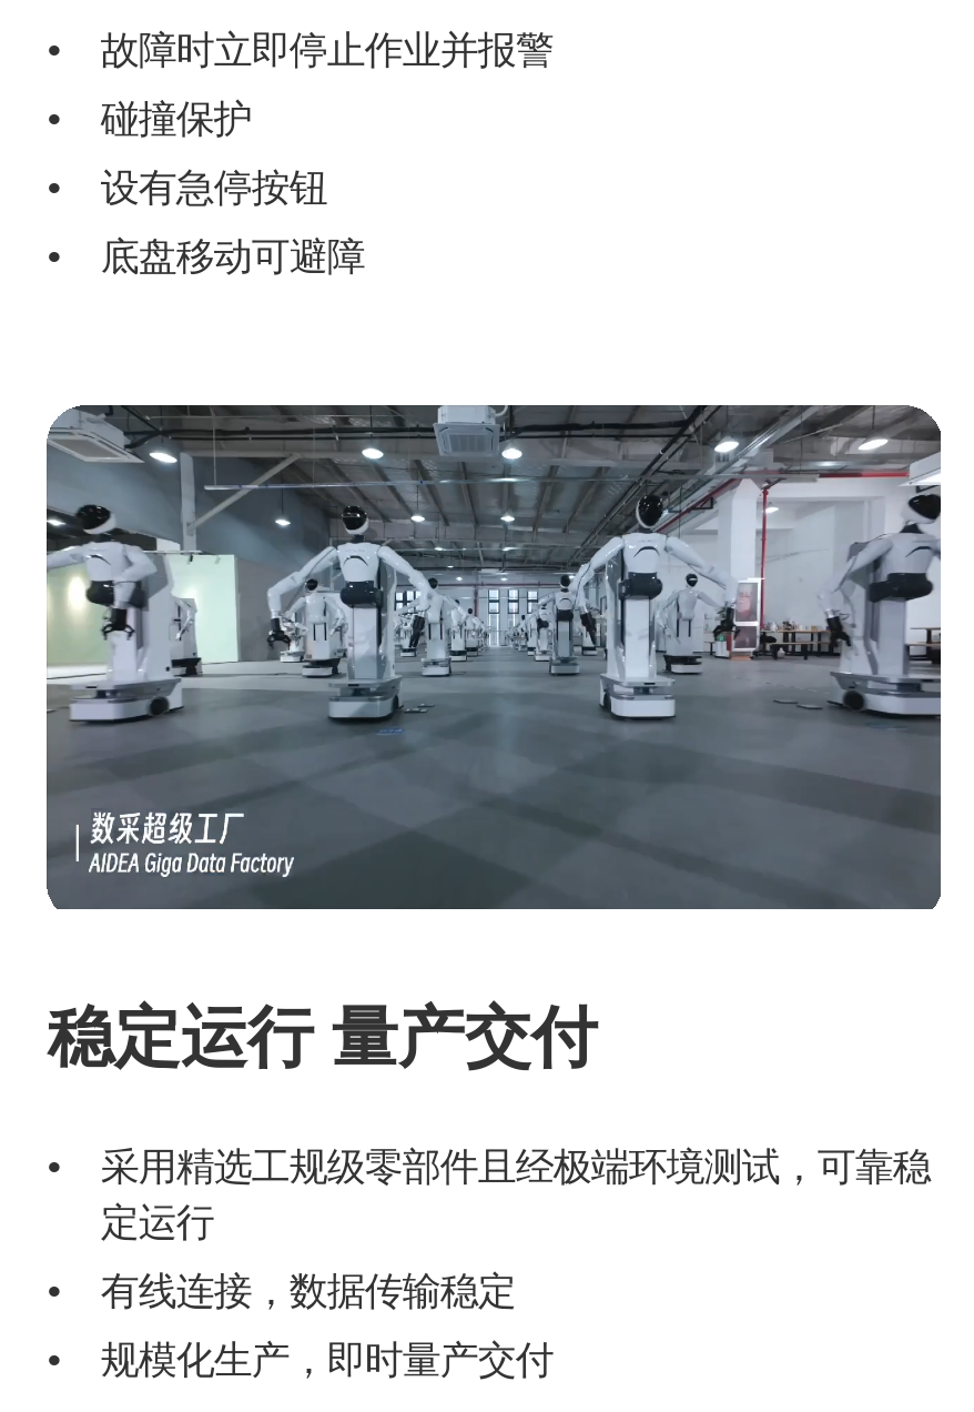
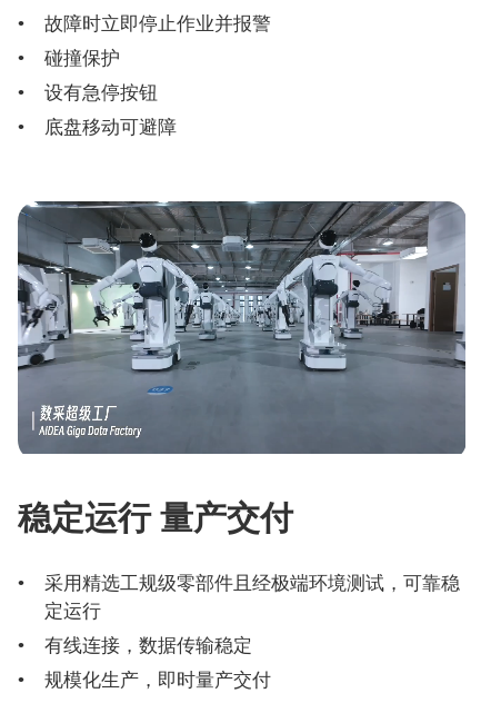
[44,403,941,907] [image] -> [17,201,465,454] [image]

